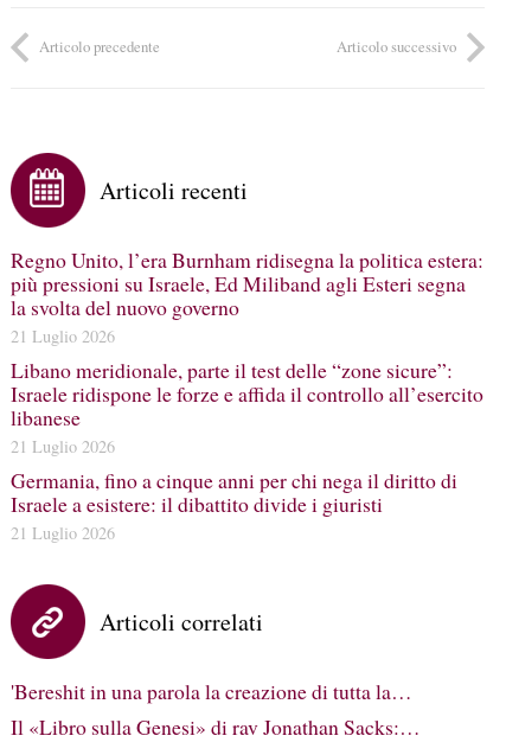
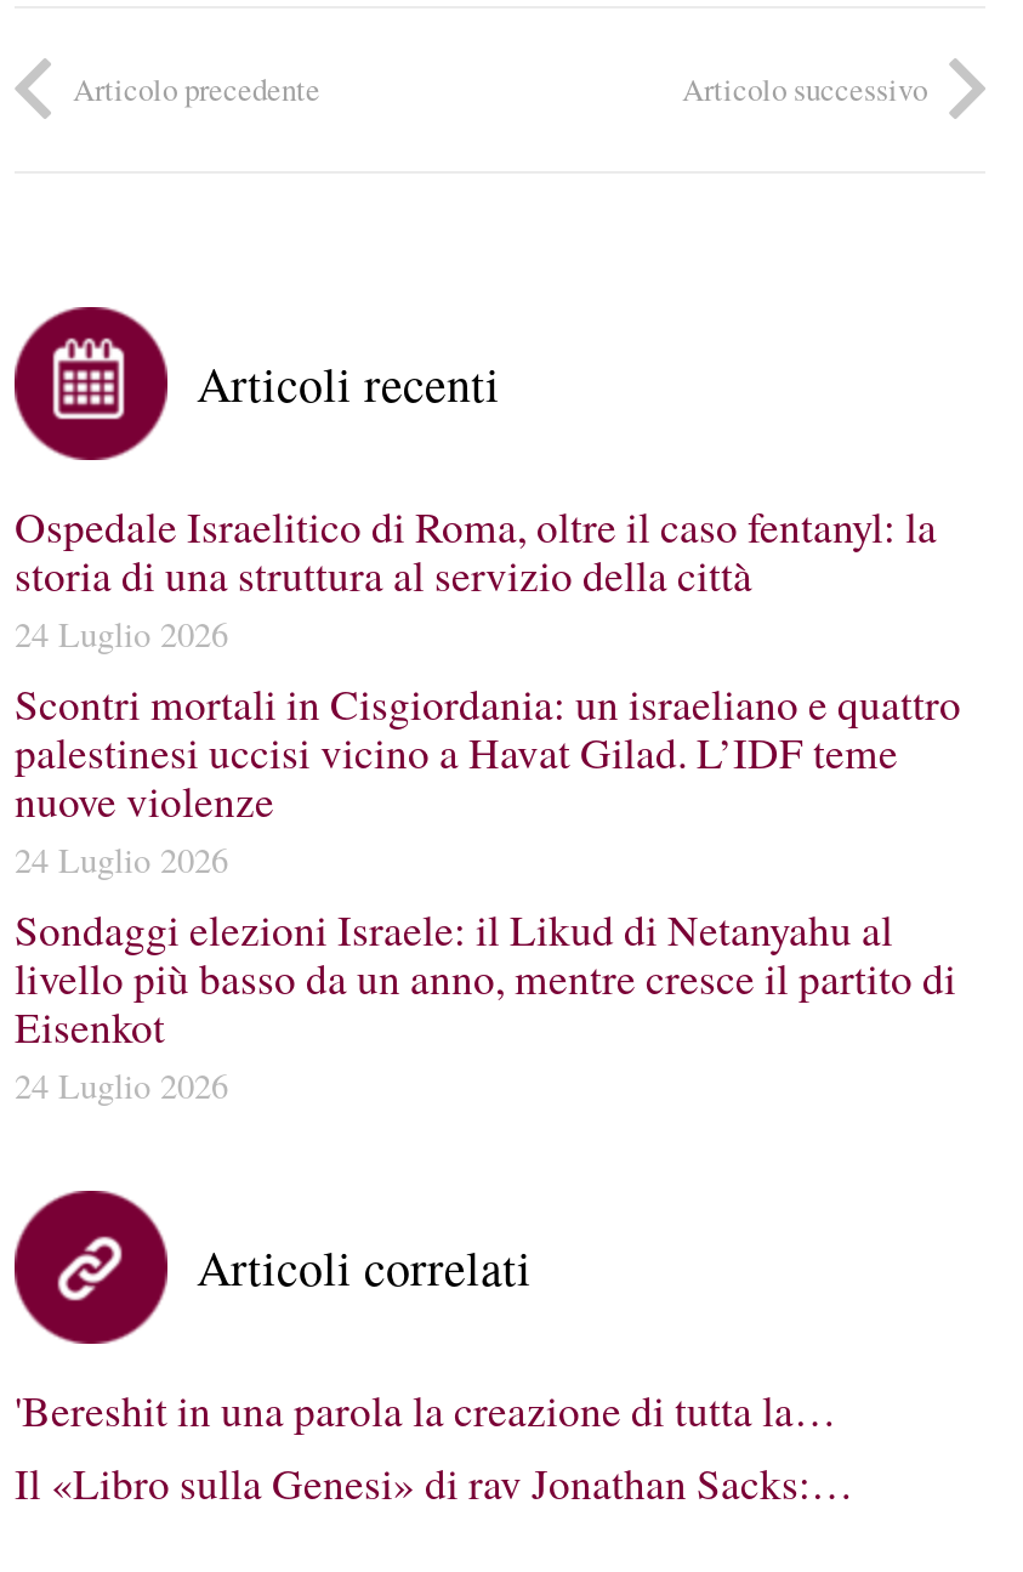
[11,246,483,545] Regno Unito, l’era Burnham ridisegna la politica estera: | più pressioni su Israele, Ed Miliband agli Esteri segna | la svolta del nuovo governo | 21 Luglio 2026 | Libano meridionale, parte il test delle “zone sicure”: | Israele ridispone le forze e affida il controllo all’esercito | libanese | 21 Luglio 2026 | Germania, fino a cinque anni per chi nega il diritto di | Israele a esistere: il dibattito divide i giuristi | 21 Luglio 2026 -> [15,498,961,1110] Ospedale Israelitico di Roma, oltre il caso fentanyl: la | storia di una struttura al servizio della città | 24 Luglio 2026 | Scontri mortali in Cisgiordania: un israeliano e quattro | palestinesi uccisi vicino a Havat Gilad. L’IDF teme | nuove violenze | 24 Luglio 2026 | Sondaggi elezioni Israele: il Likud di Netanyahu al | livello più basso da un anno, mentre cresce il partito di | Eisenkot | 24 Luglio 2026

